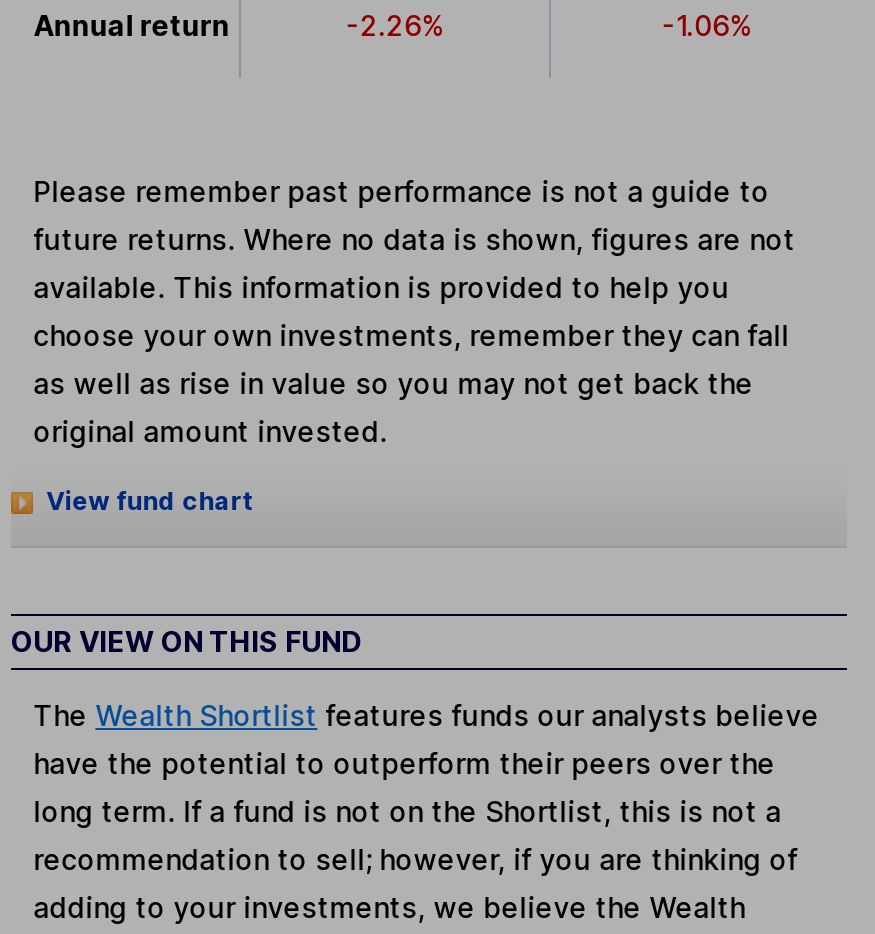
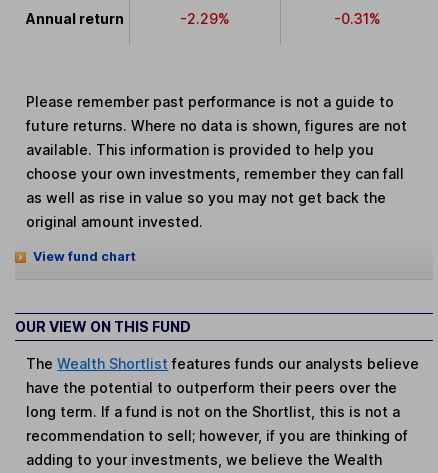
[346,8,446,42] -2.26% -> [180,10,230,27] -2.29%
[662,8,754,42] -1.06% -> [334,10,381,27] -0.31%

